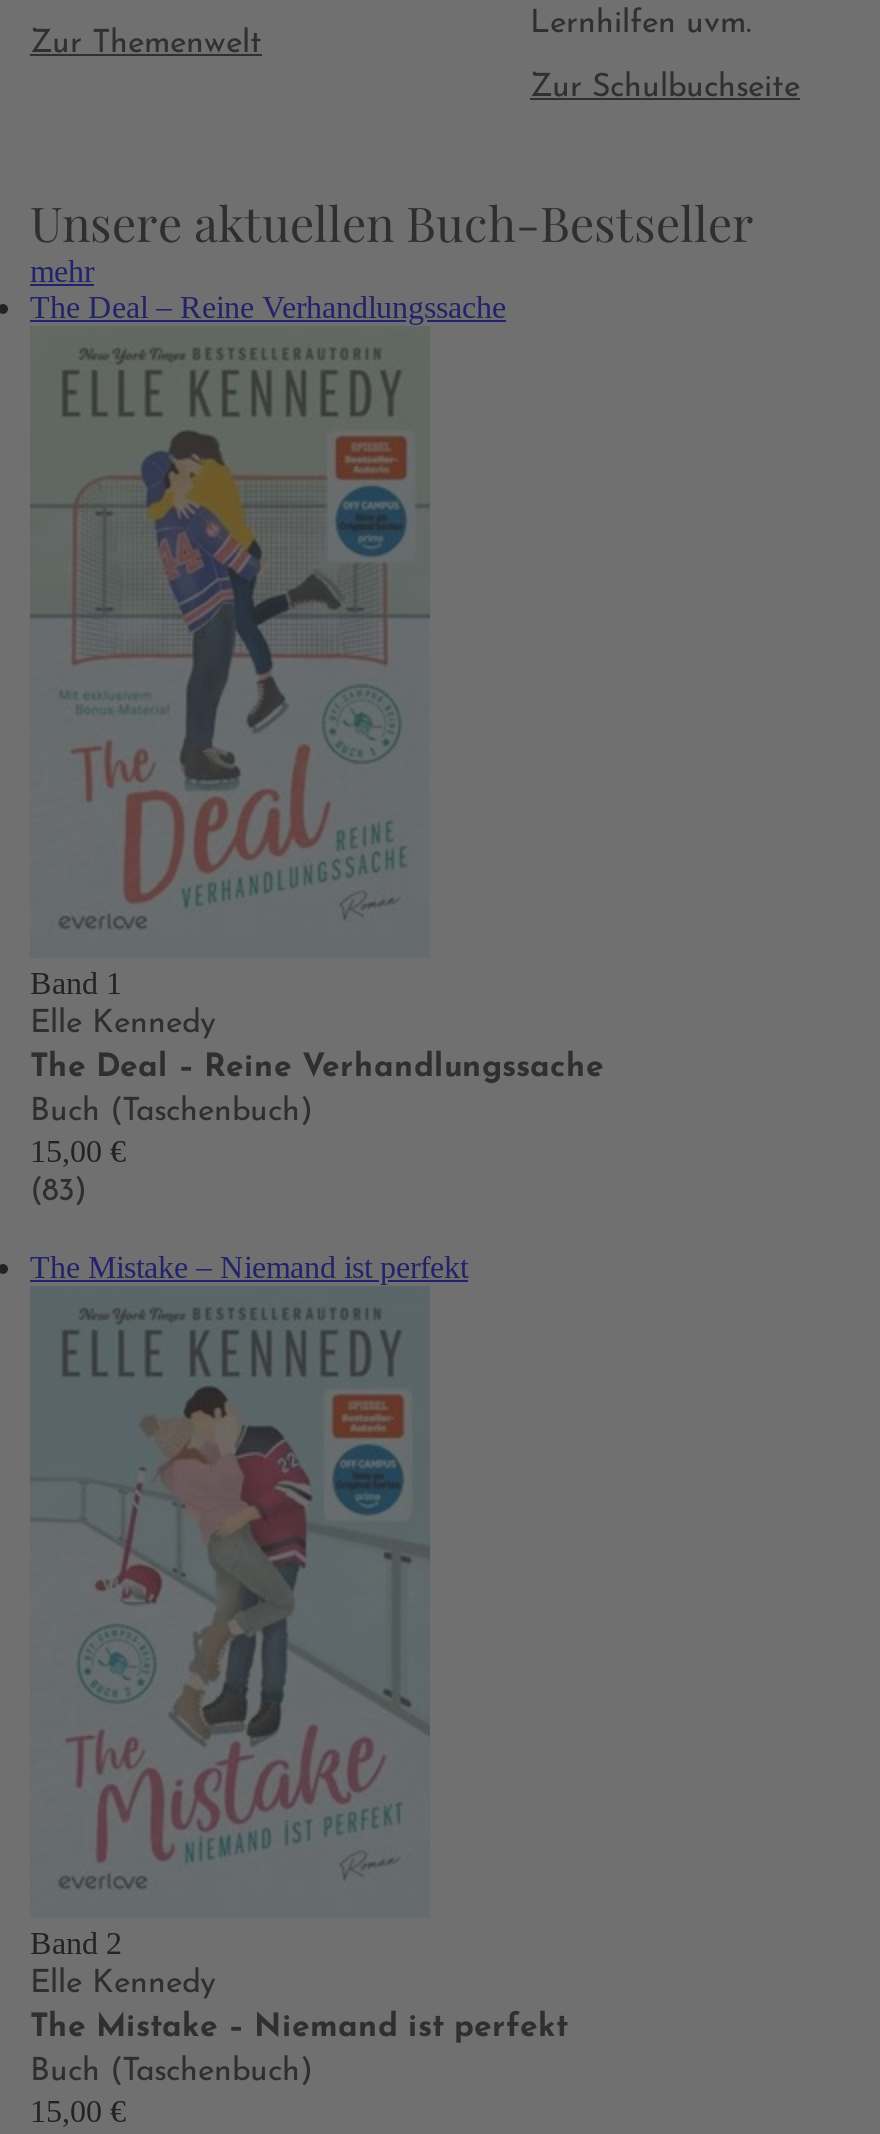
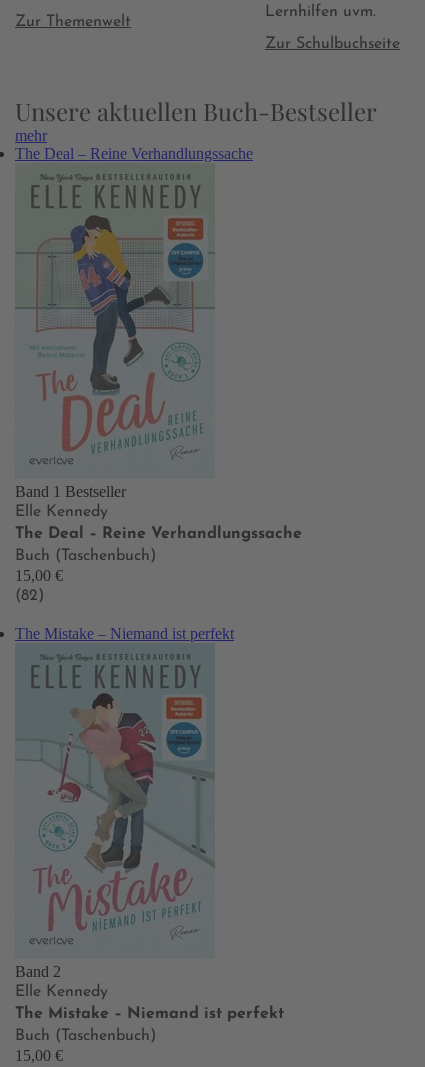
[30,966,122,1000] Band 1 -> [15,483,126,500] Band 1 Bestseller
[30,1176,86,1208] (83) -> [15,588,44,604] (82)

